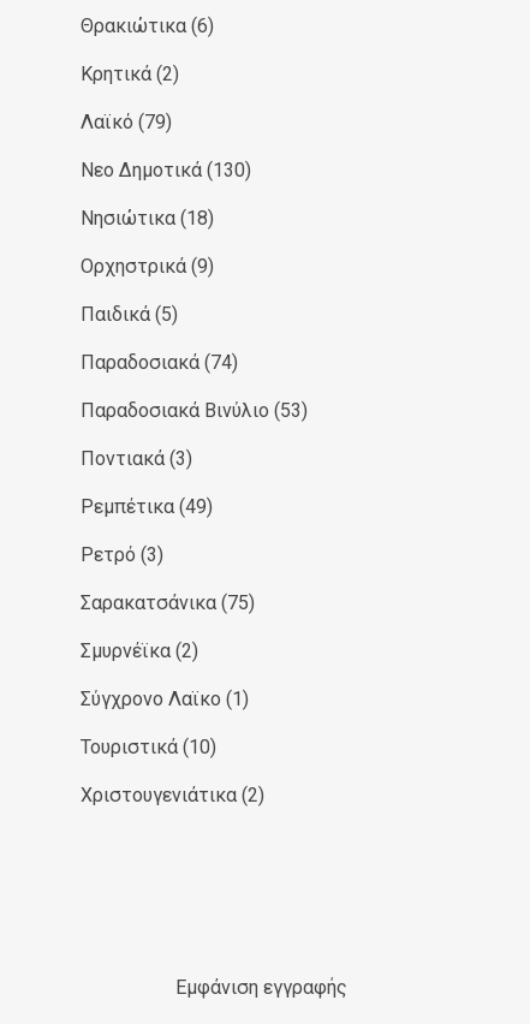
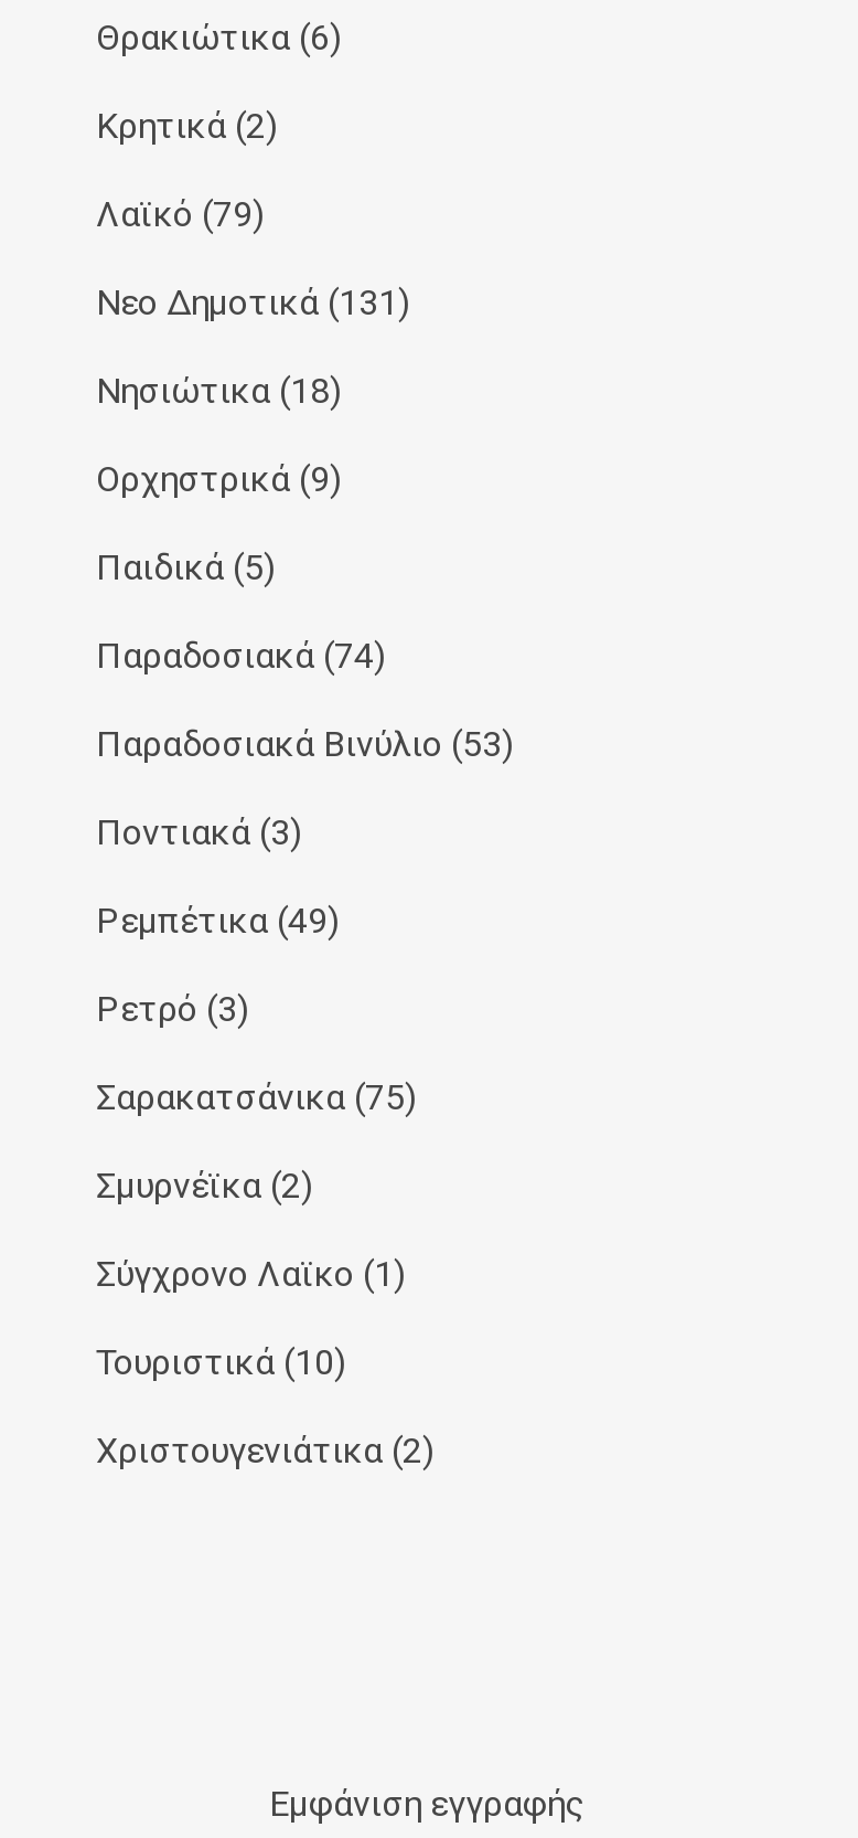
[81,159,251,181] Νεο Δημοτικά (130) -> [96,281,409,323] Νεο Δημοτικά (131)

